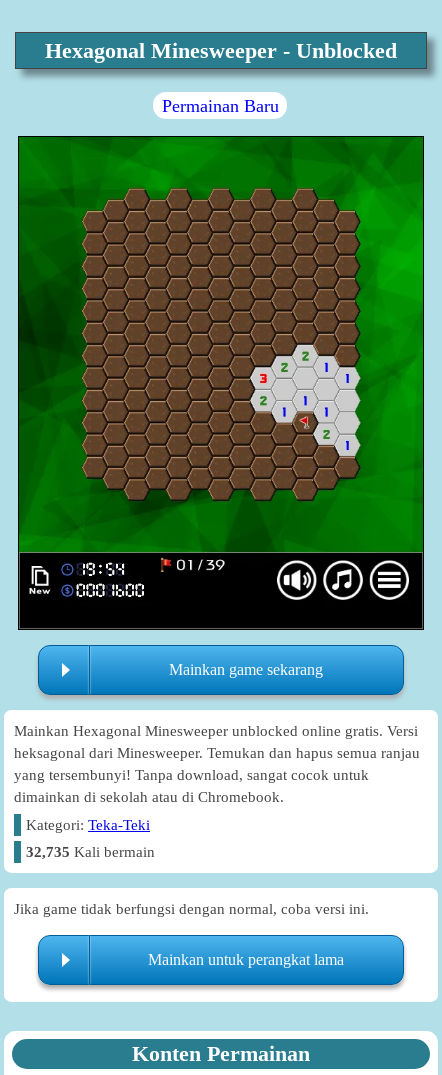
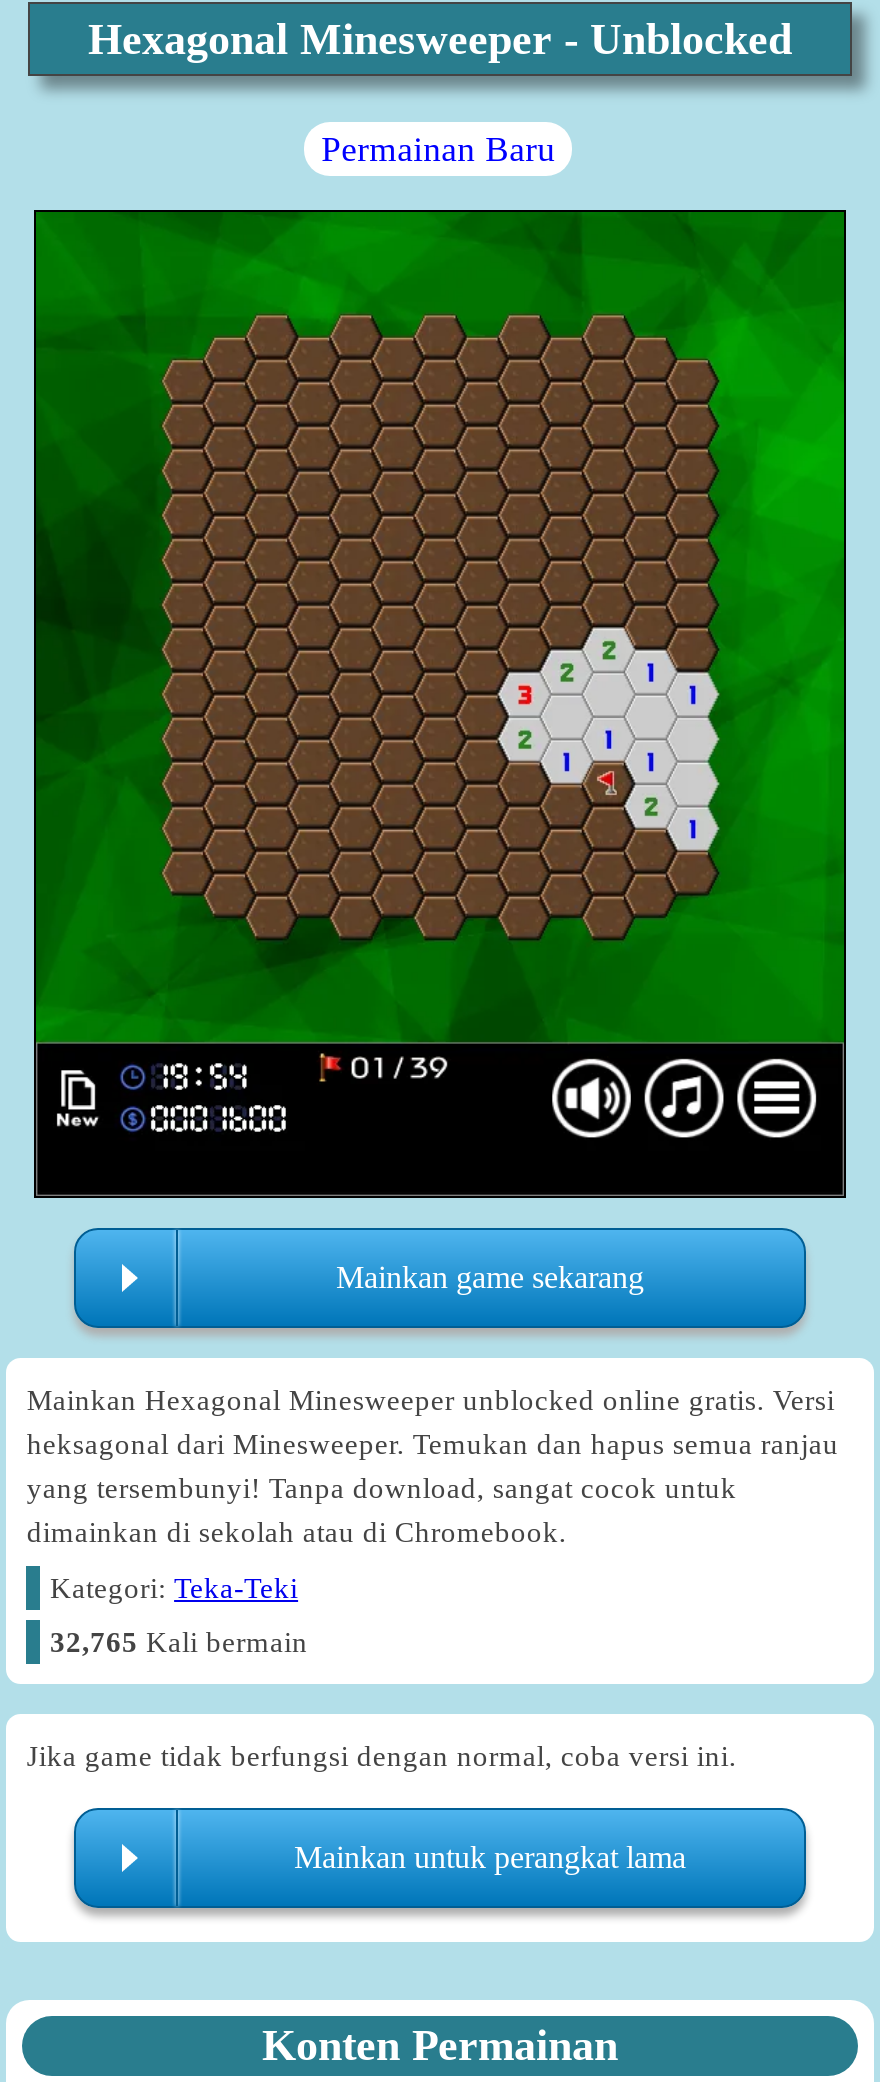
[26,844,155,860] 32,735 Kali bermain -> [50,1627,308,1659] 32,765 Kali bermain

